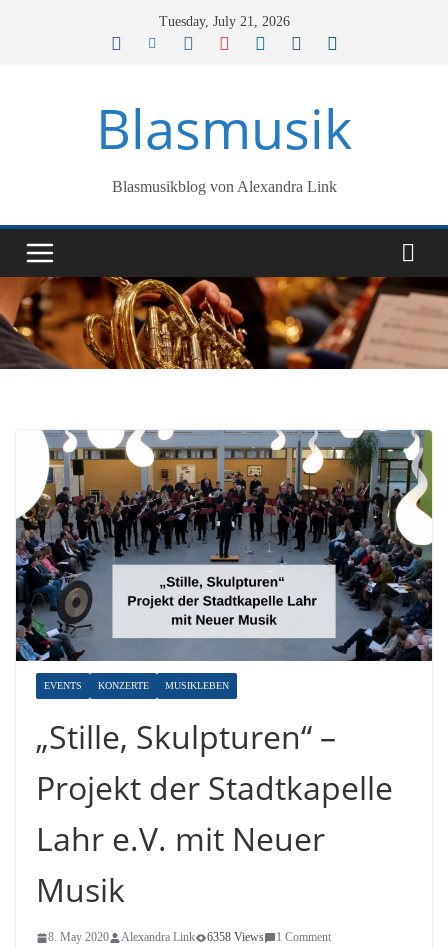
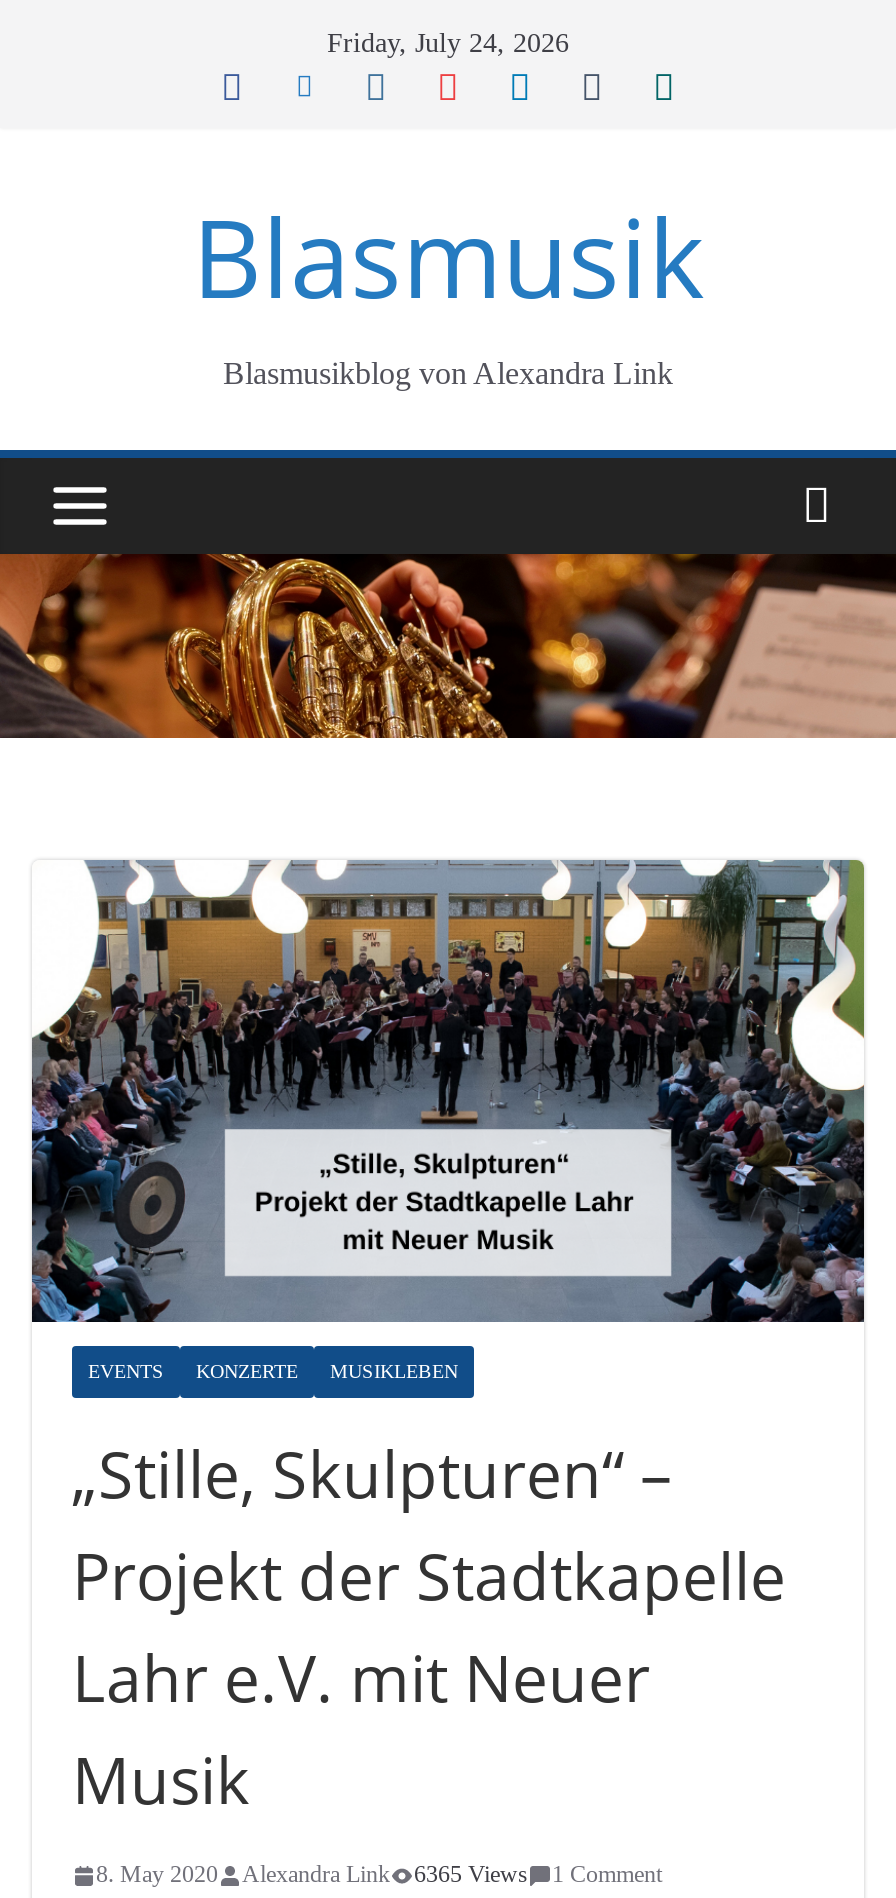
[158,14,289,29] Tuesday, July 21, 2026 -> [327,28,569,58] Friday, July 24, 2026
[48,930,331,944] 8. May 2020 Alexandra Link 6358 Views 1 Comment -> [96,1860,662,1888] 8. May 2020 Alexandra Link 6365 Views 1 Comment

